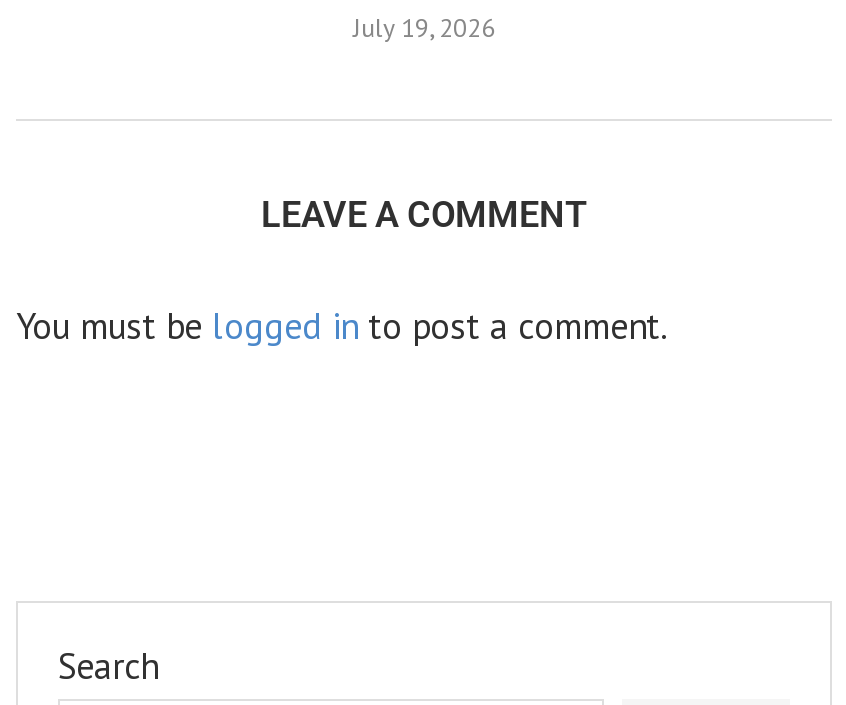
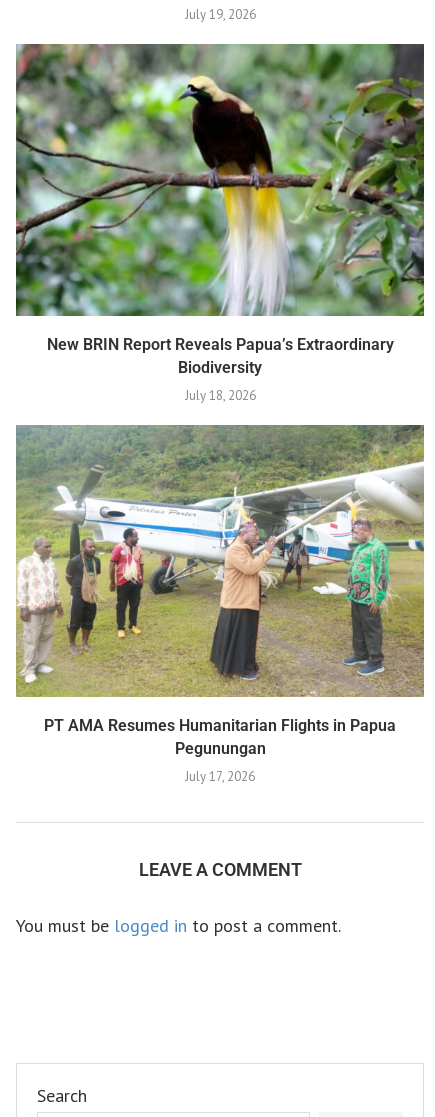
none -> [15,43,425,404] [image] | New BRIN Report Reveals Papua’s Extraordinary | Biodiversity | July 18, 2026
none -> [15,424,425,785] [image] | PT AMA Resumes Humanitarian Flights in Papua | Pegunungan | July 17, 2026

